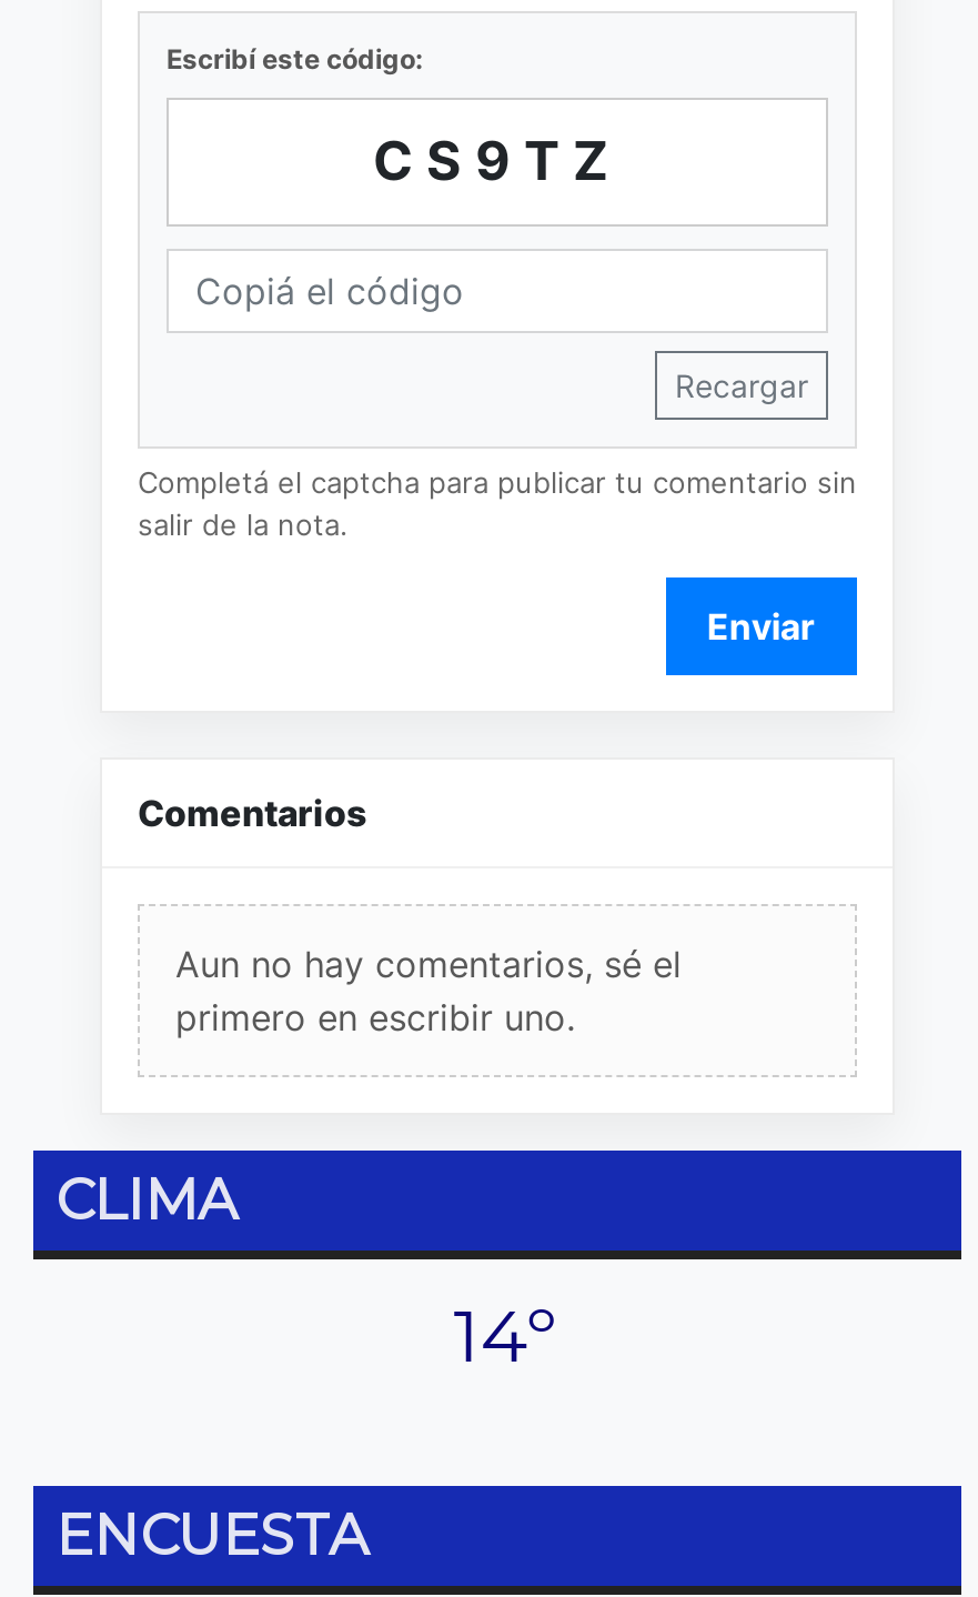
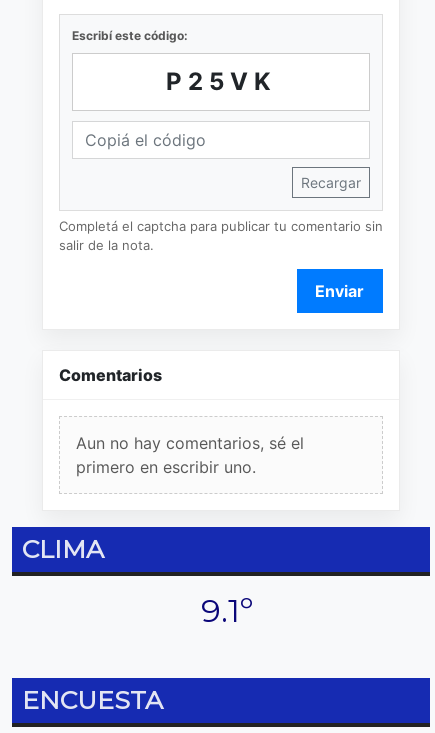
[373,129,622,193] CS9TZ -> [165,67,276,96] P25VK
[454,1292,556,1378] 14º -> [201,591,253,630] 9.1º

